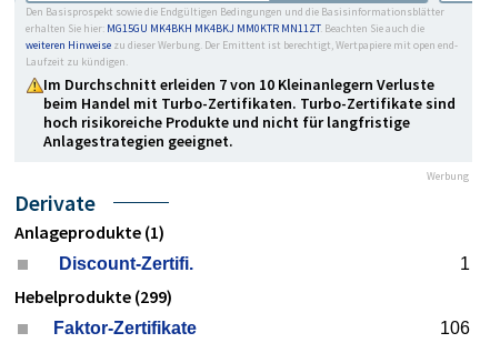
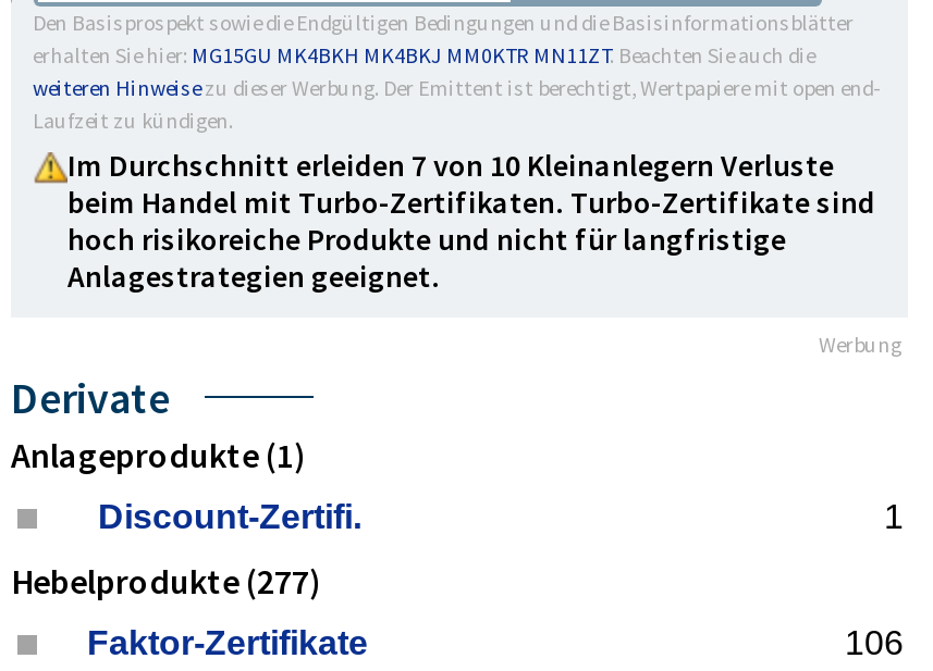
[14,285,172,307] Hebelprodukte (299) -> [11,559,320,602] Hebelprodukte (277)

